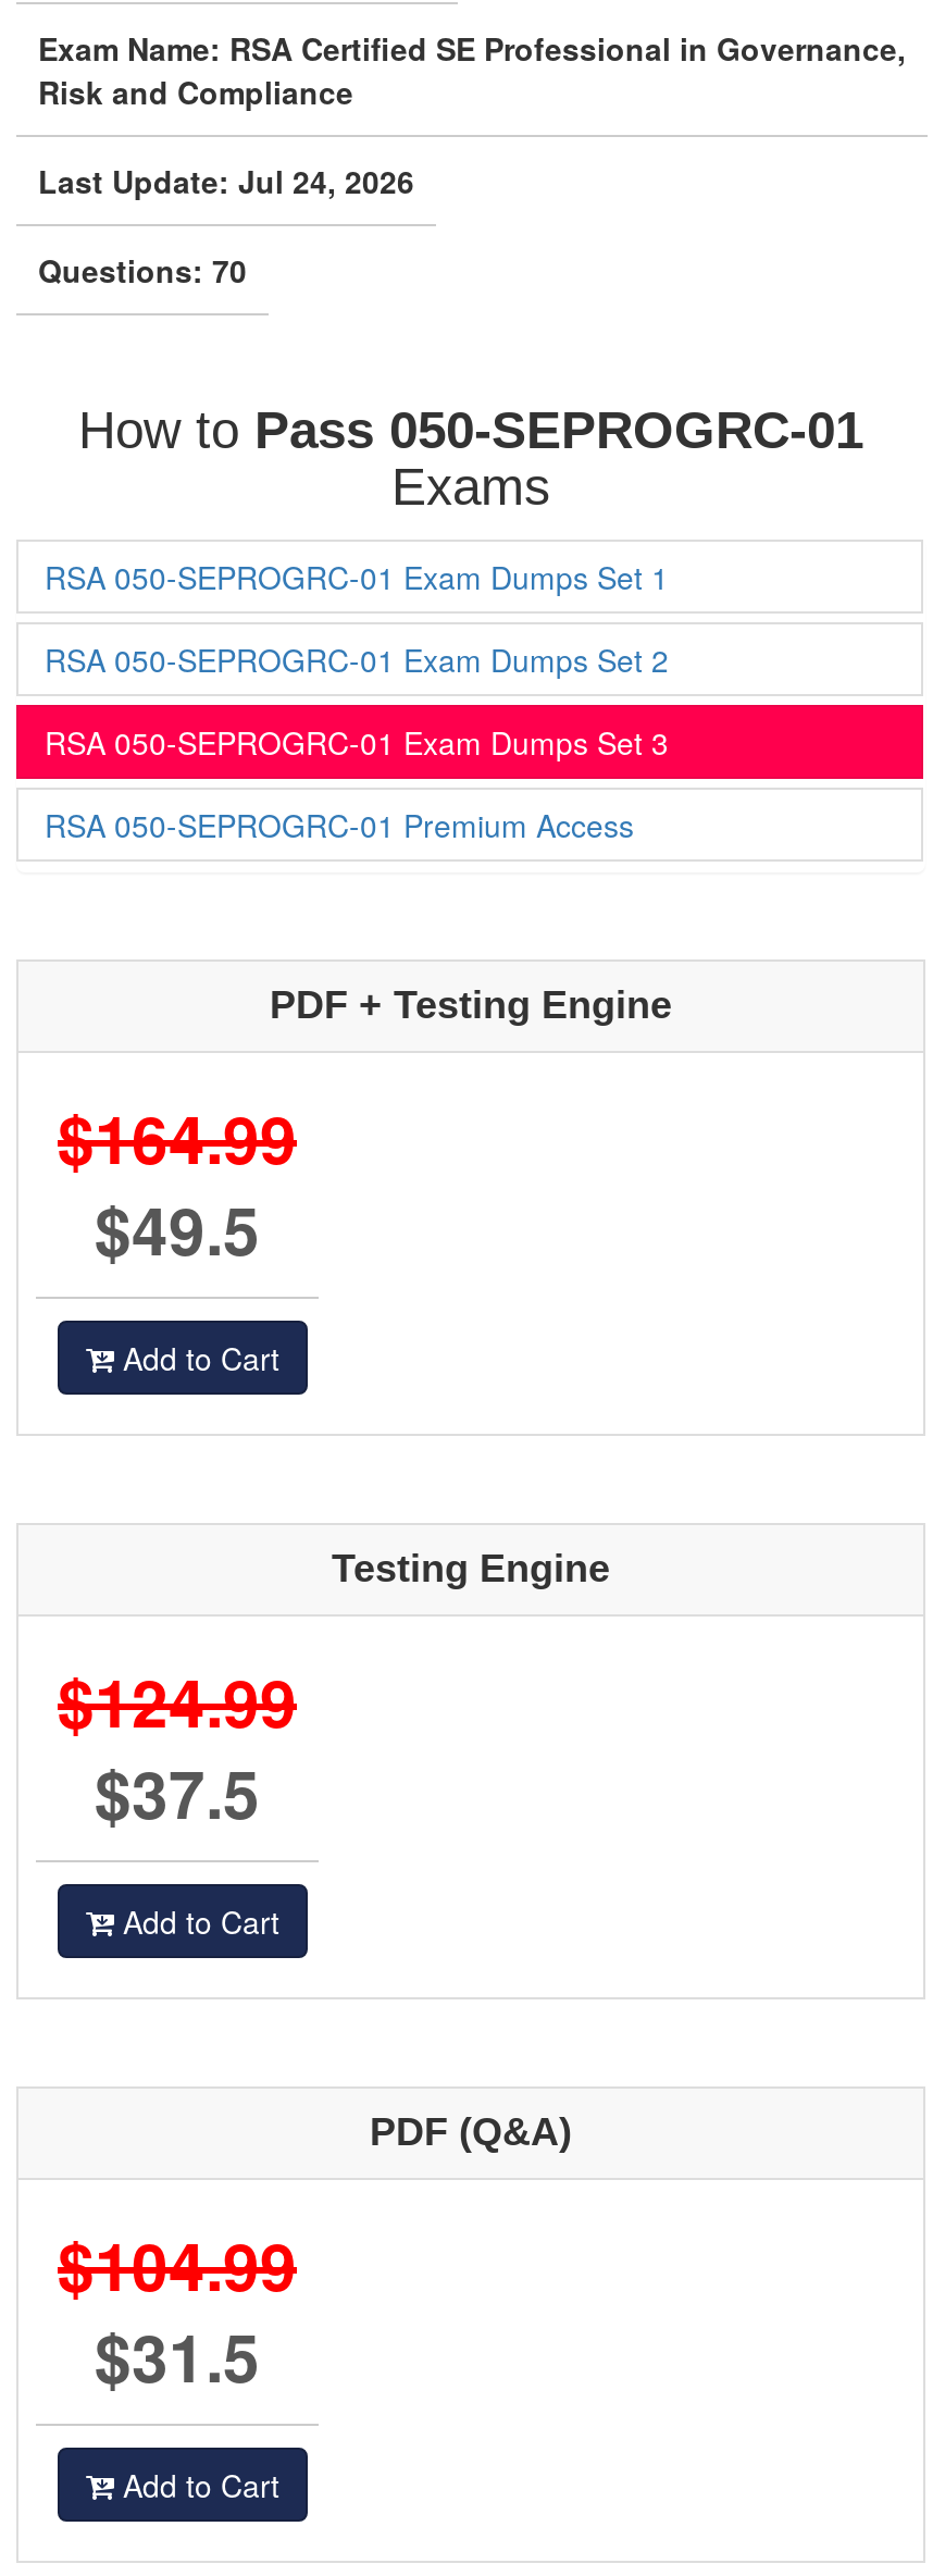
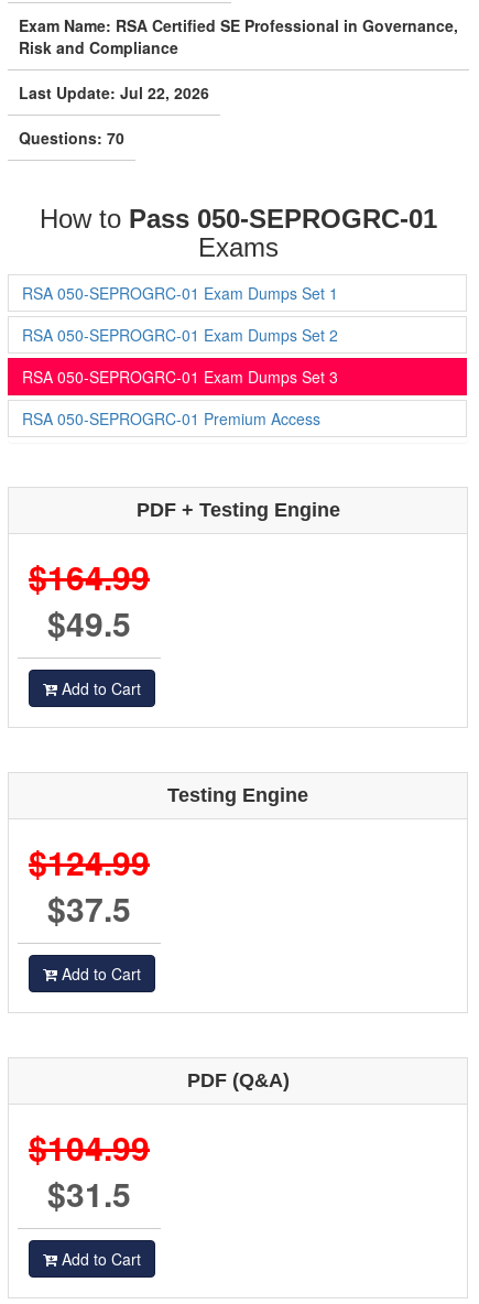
[38,159,414,202] Last Update: Jul 24, 2026 -> [19,81,209,104] Last Update: Jul 22, 2026

